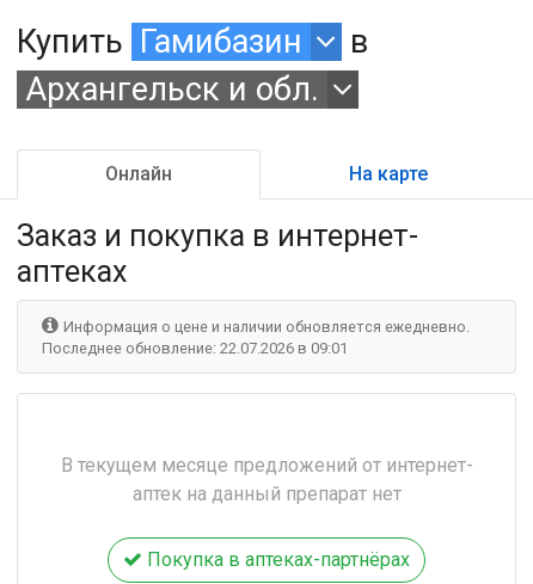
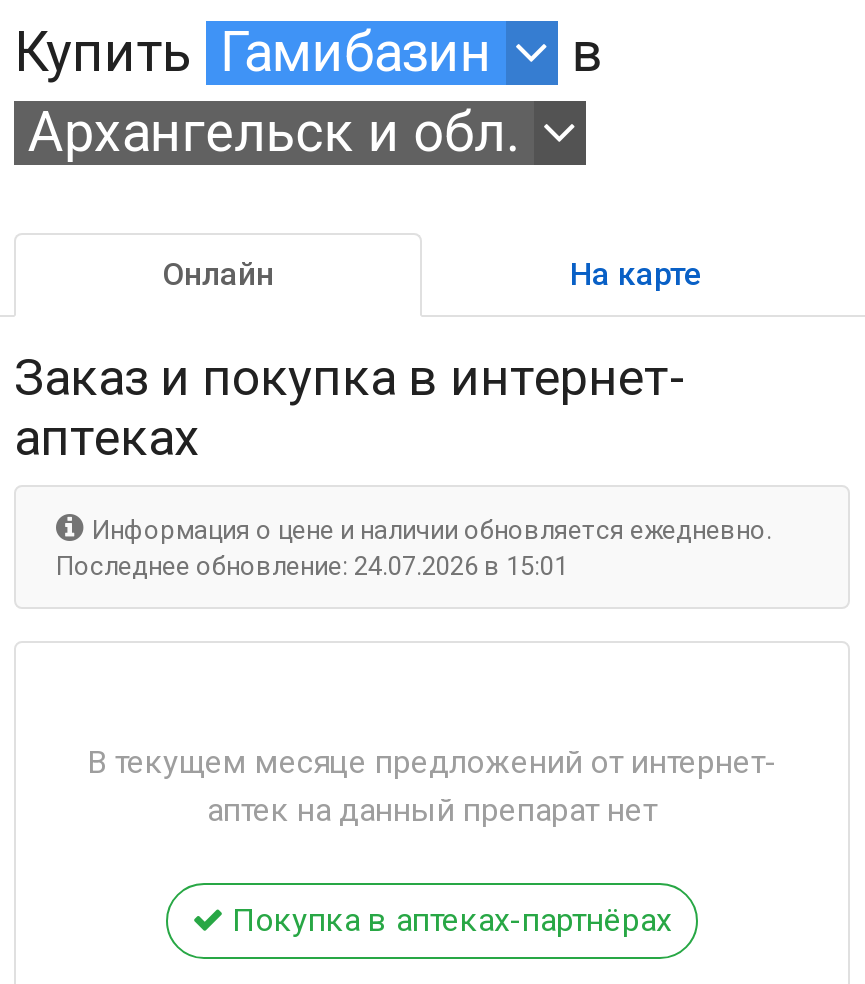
[42,339,348,357] Последнее обновление: 22.07.2026 в 09:01 -> [56,551,568,581] Последнее обновление: 24.07.2026 в 15:01

